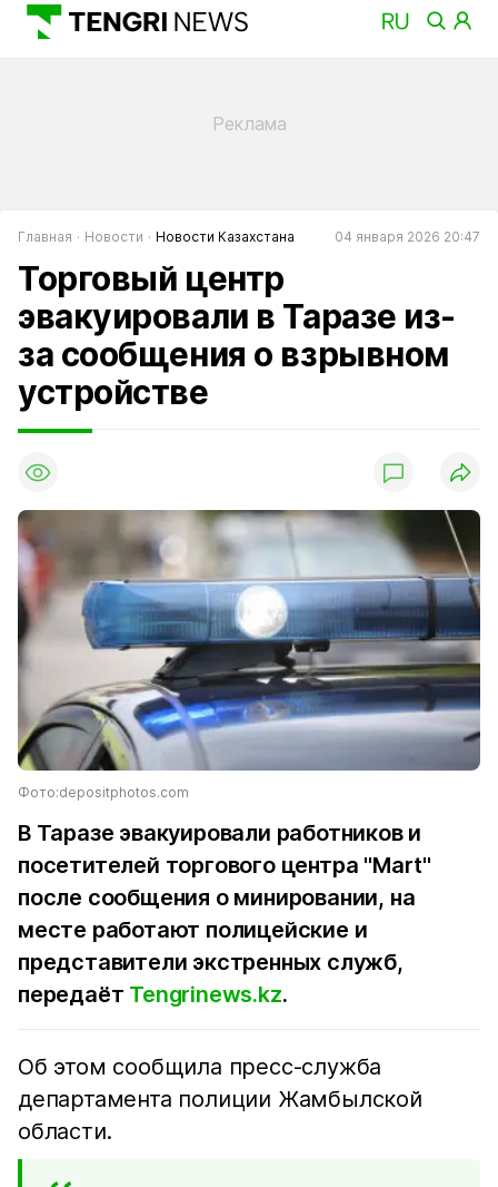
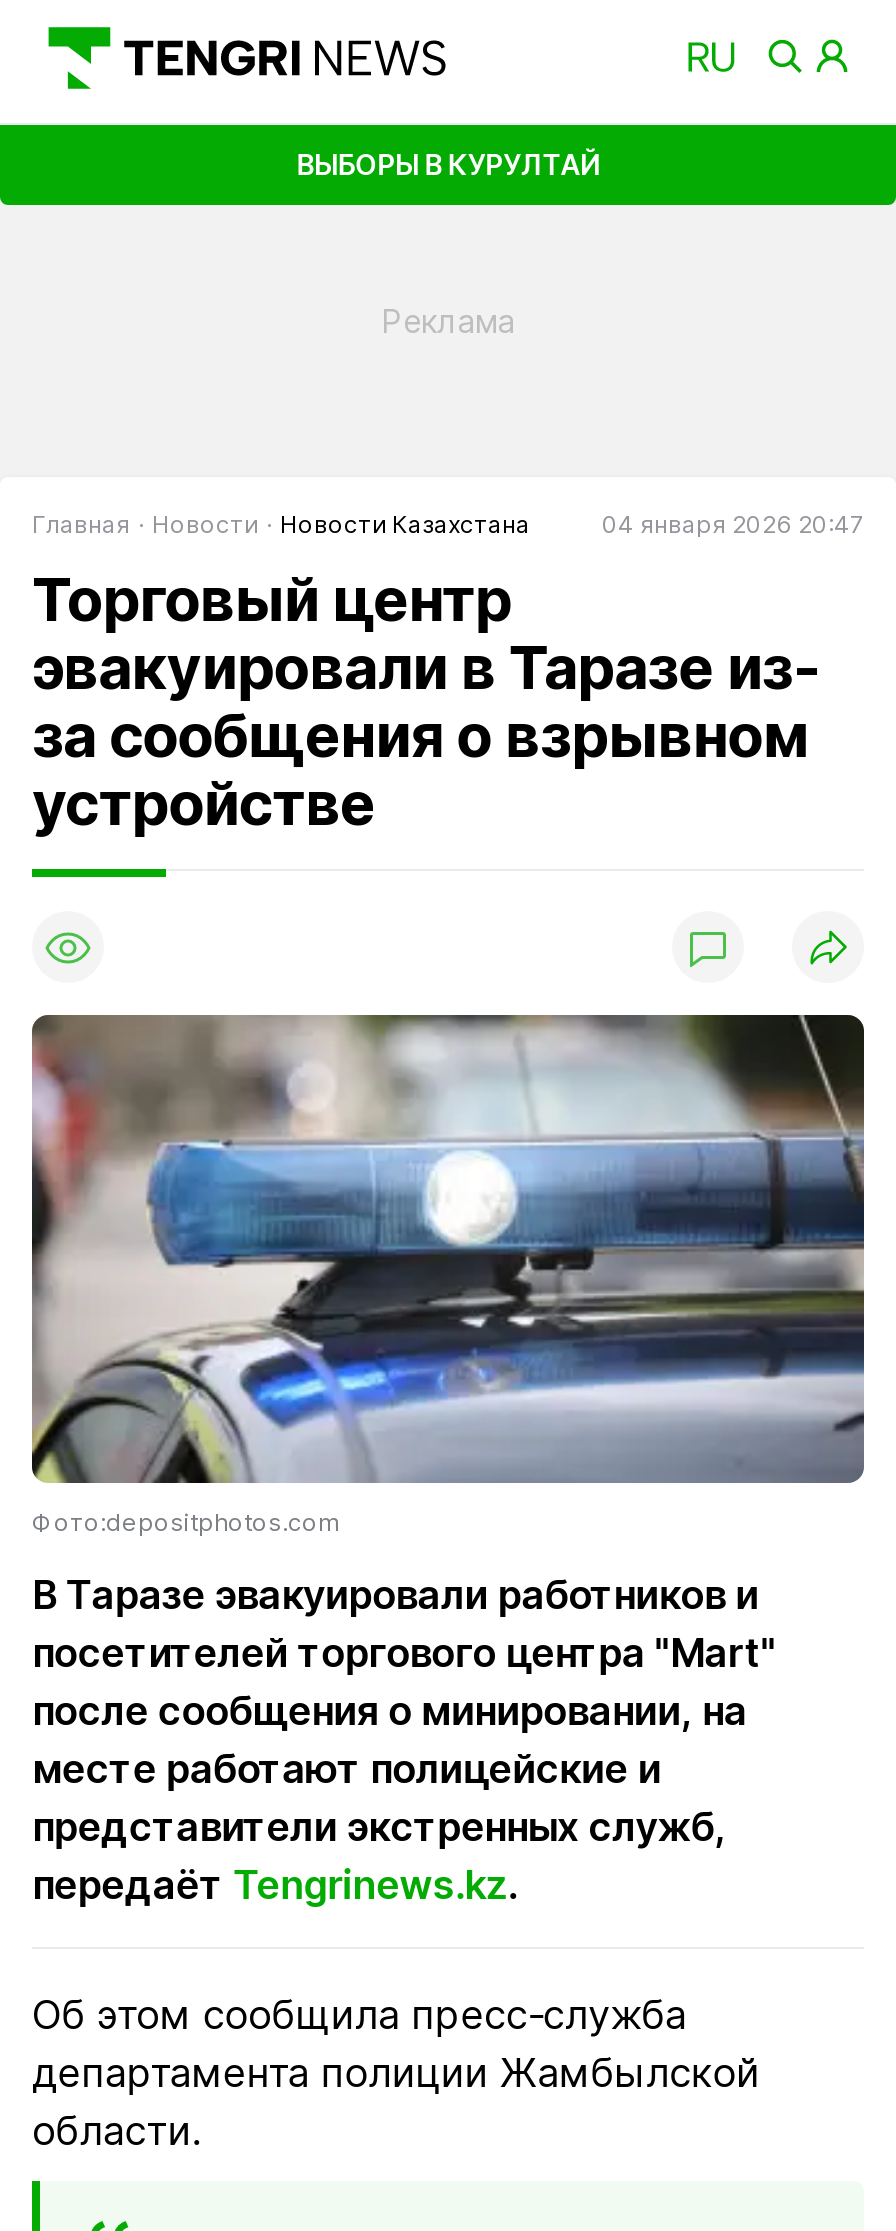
none -> [296,146,600,180] ВЫБОРЫ В КУРУЛТАЙ

